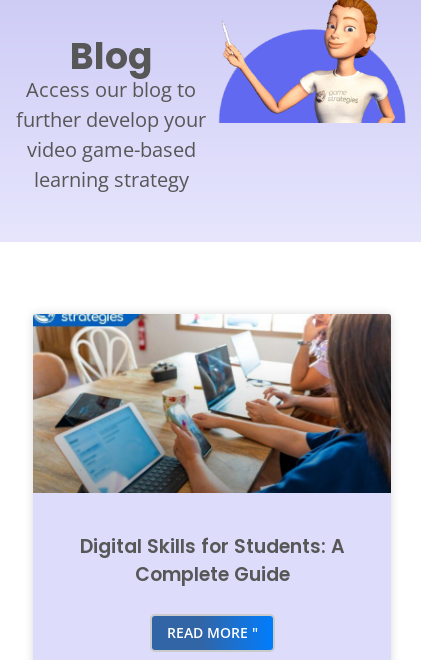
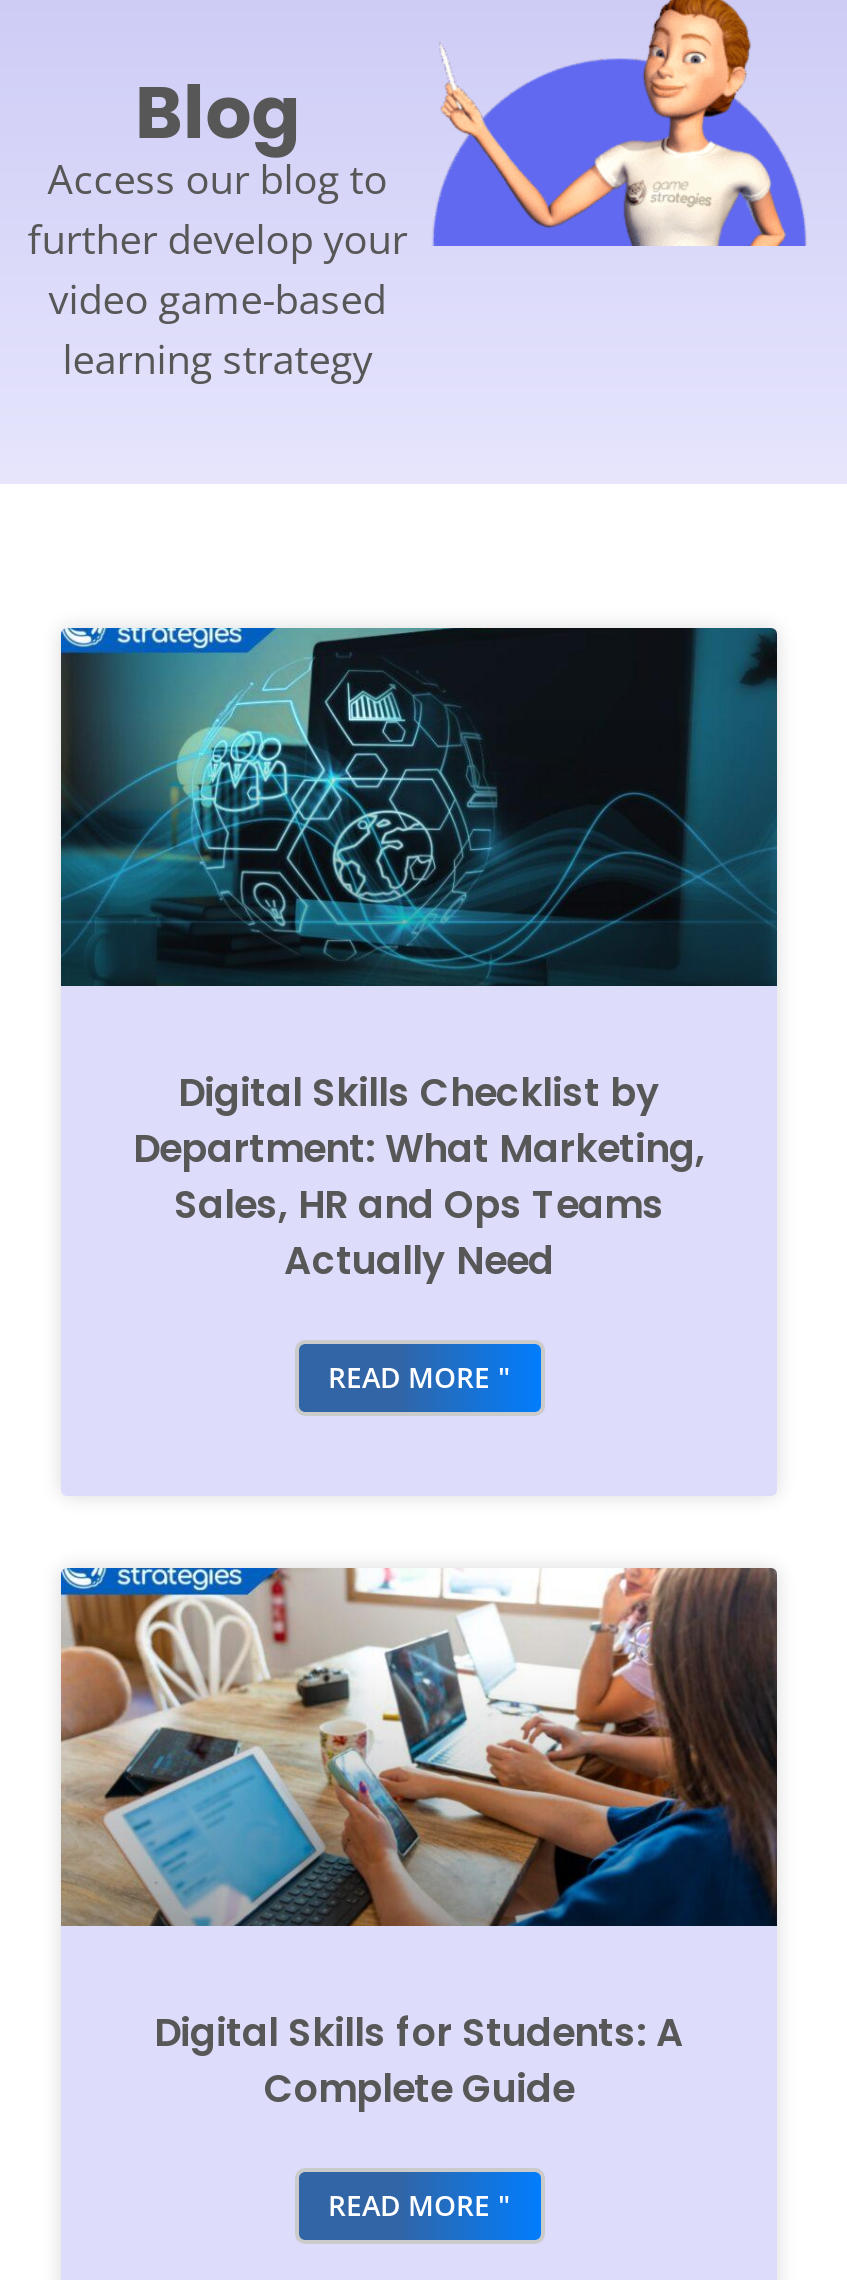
none -> [59,626,777,1396] [image] | Digital Skills Checklist by | Department: What Marketing, | Sales, HR and Ops Teams | Actually Need | READ MORE "

